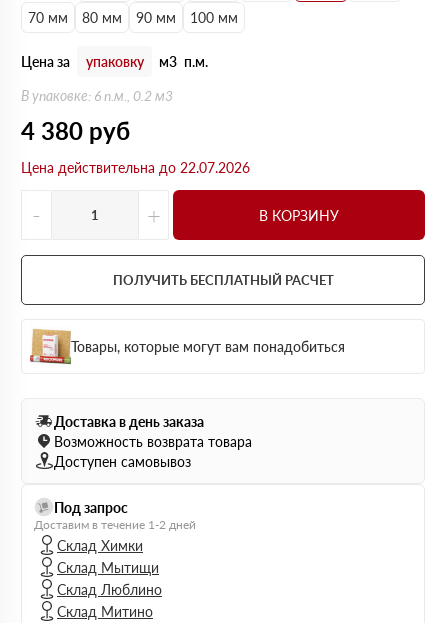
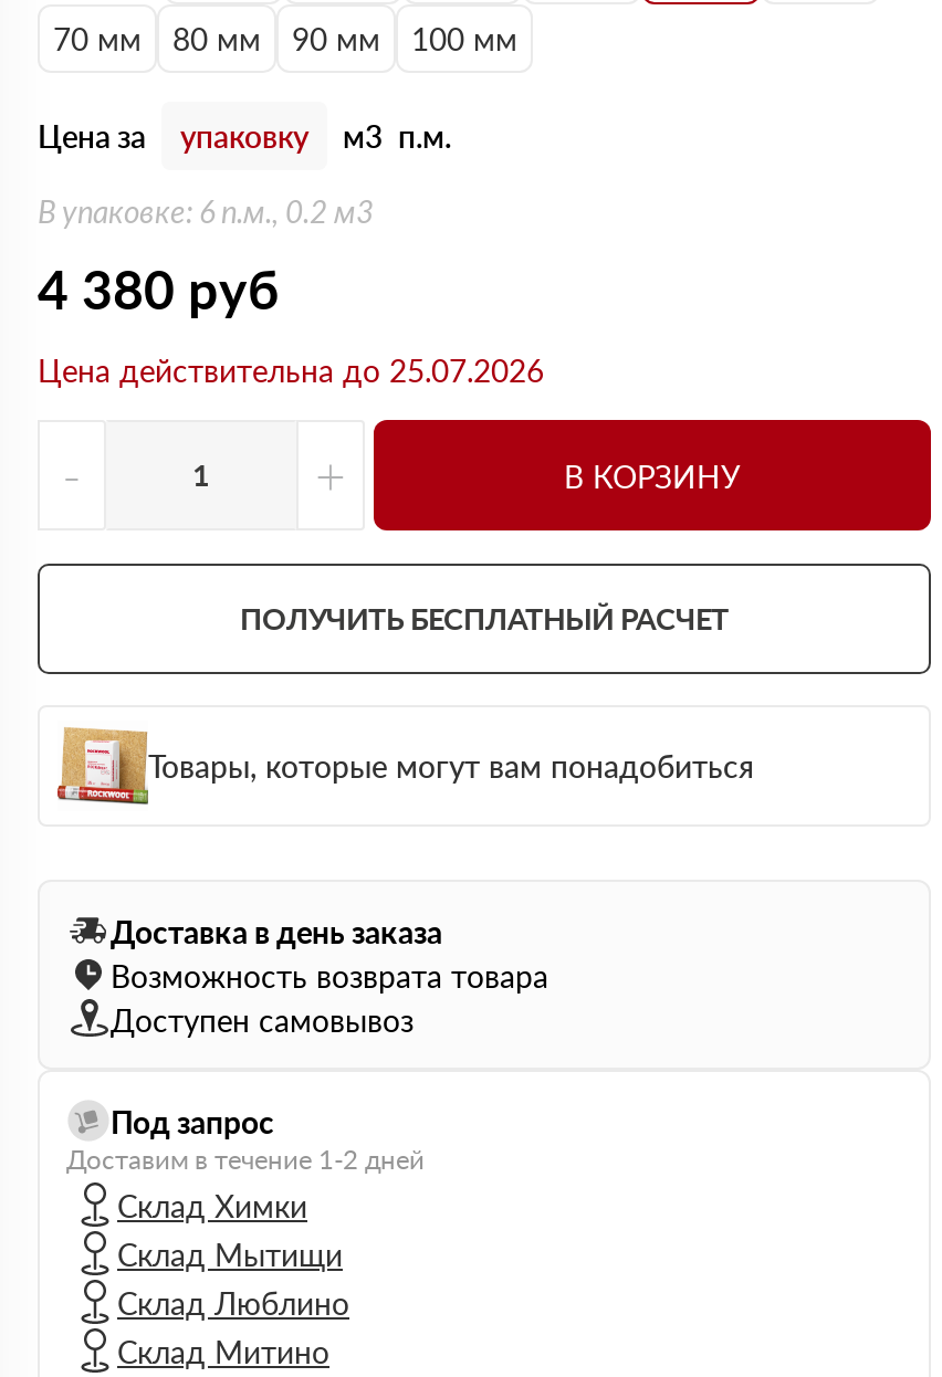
[21,159,250,176] Цена действительна до 22.07.2026 -> [38,351,544,389] Цена действительна до 25.07.2026

